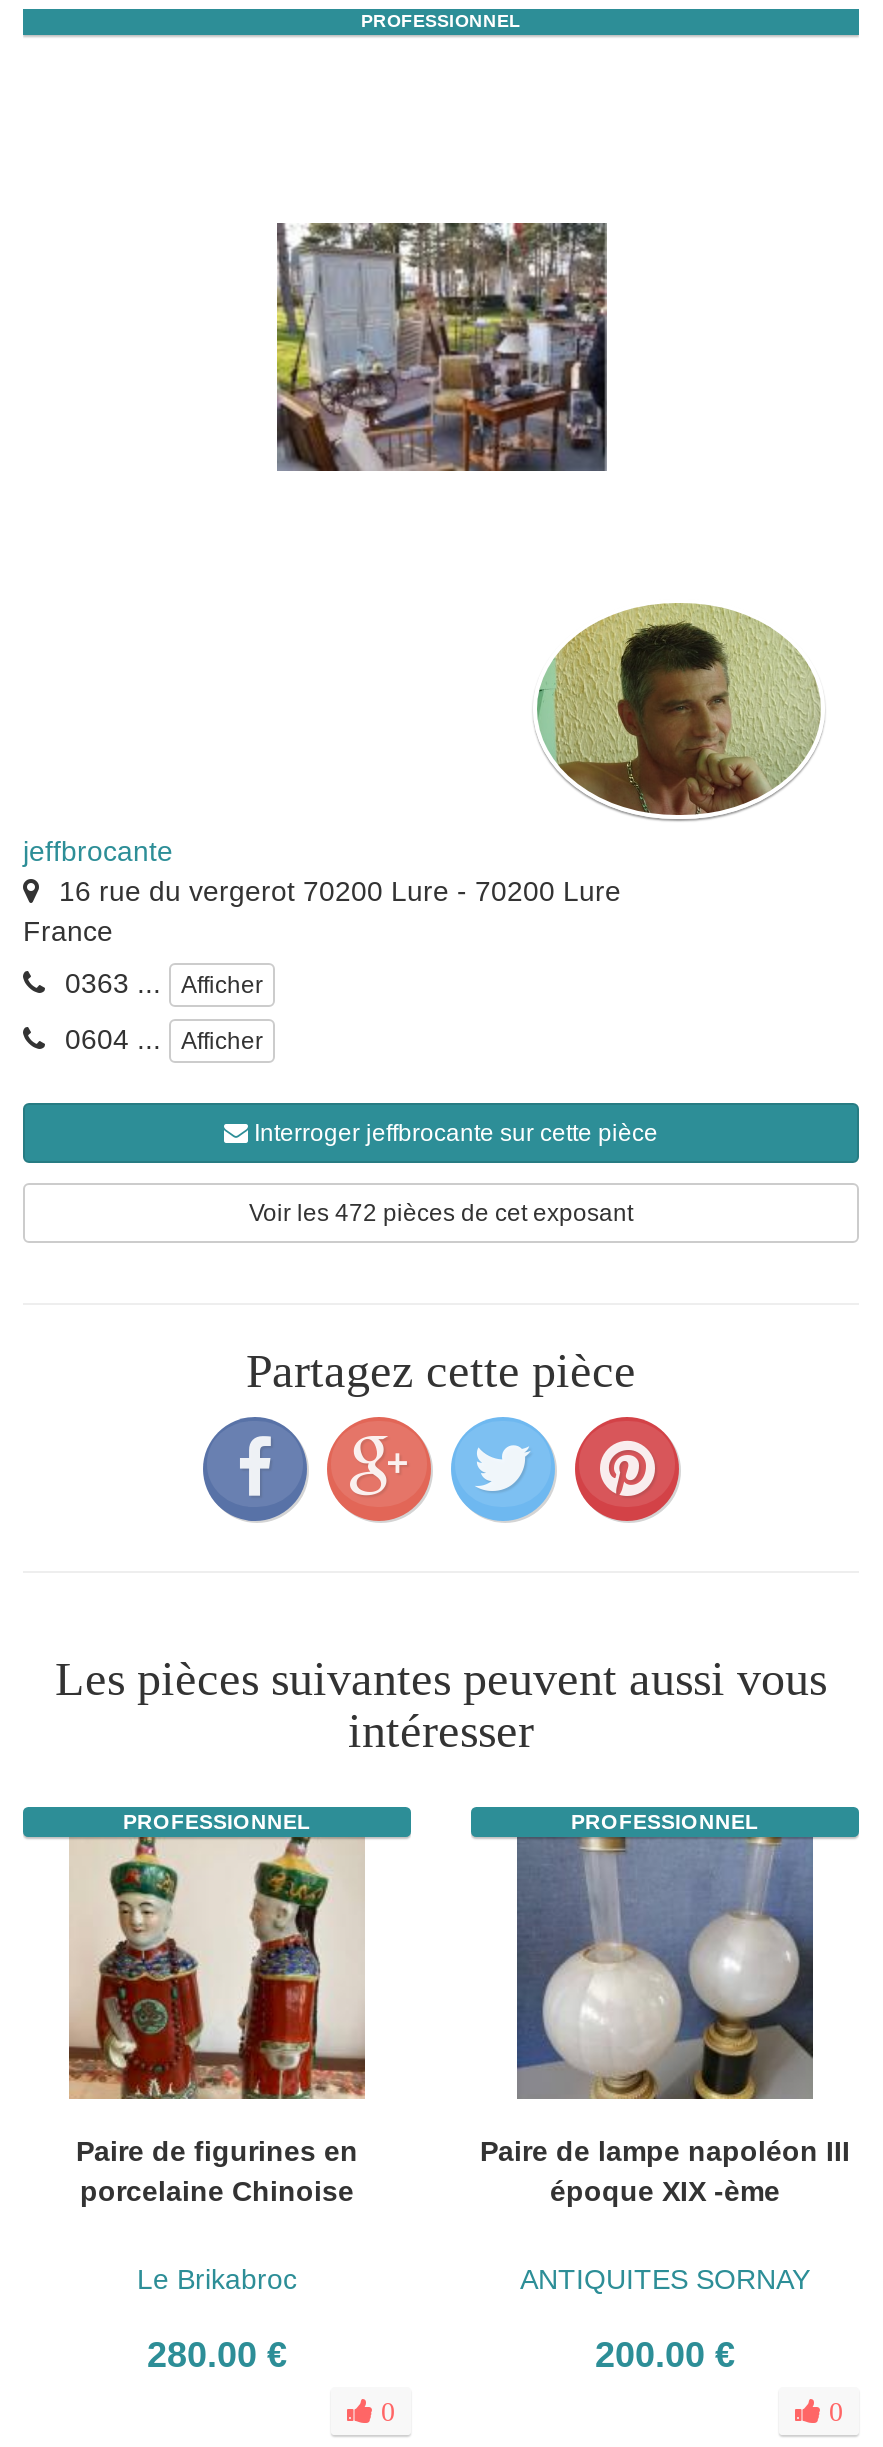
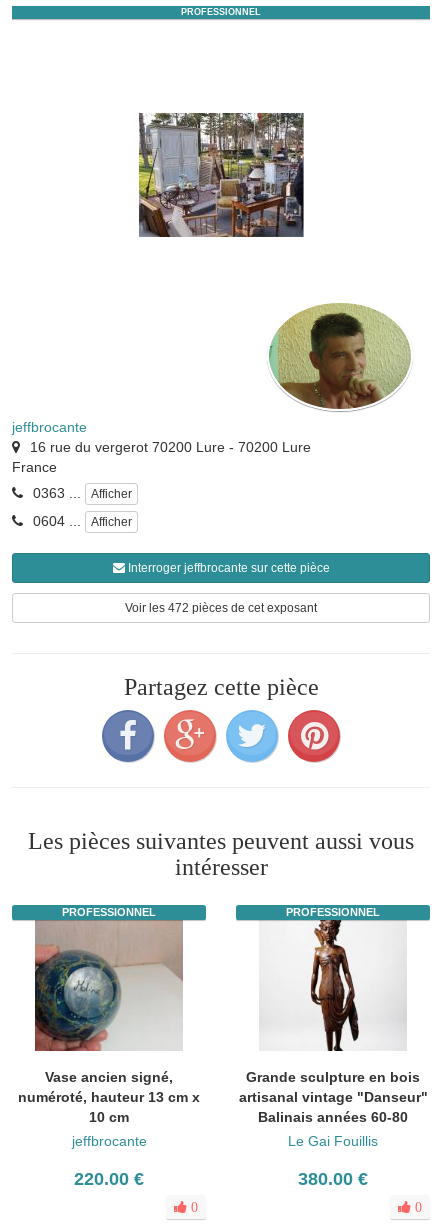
[69,1839,367,2206] [image] | Paire de figurines en | porcelaine Chinoise -> [18,920,200,1125] [image] | Vase ancien signé, | numéroté, hauteur 13 cm x | 10 cm
[480,1835,850,2206] [image] | Paire de lampe napoléon III | époque XIX -ème -> [238,919,427,1125] [image] | Grande sculpture en bois | artisanal vintage "Danseur" | Balinais années 60-80
[137,2262,297,2294] Le Brikabroc -> [71,1133,146,1149] jeffbrocante
[520,2262,810,2294] ANTIQUITES SORNAY -> [288,1133,378,1149] Le Gai Fouillis
[147,2334,287,2374] 280.00 € -> [74,1169,144,1189] 220.00 €
[595,2334,735,2374] 200.00 € -> [298,1169,368,1189] 380.00 €

